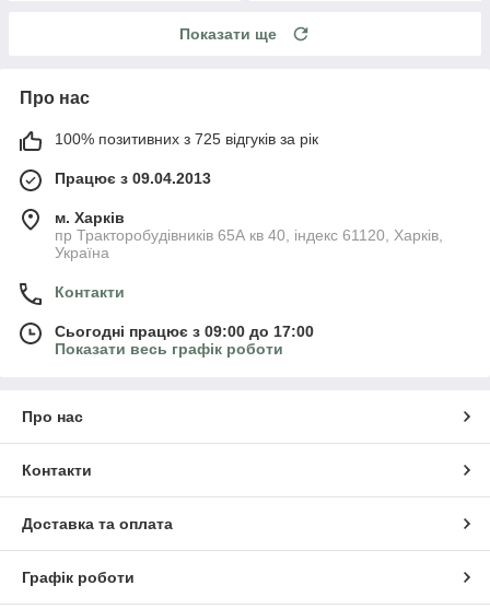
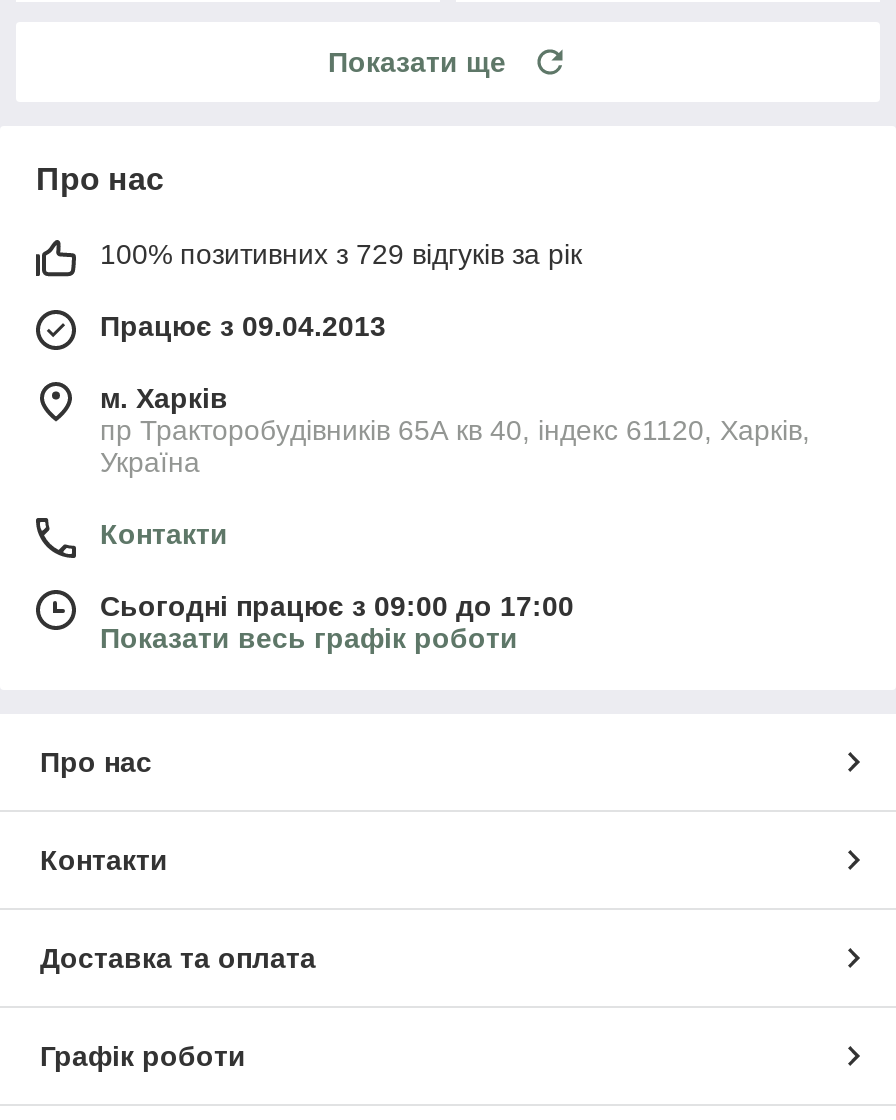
[55,130,318,147] 100% позитивних з 725 відгуків за рік -> [100,238,582,270] 100% позитивних з 729 відгуків за рік

